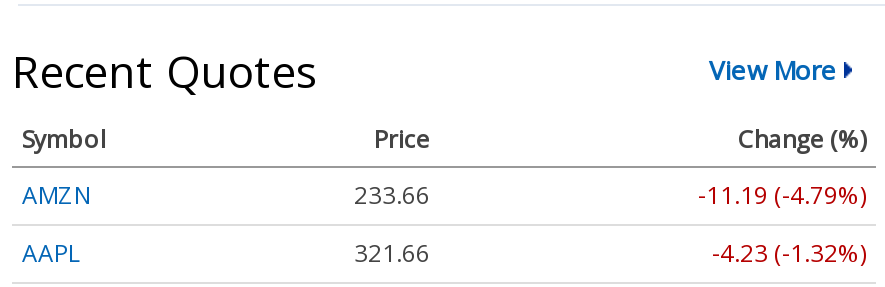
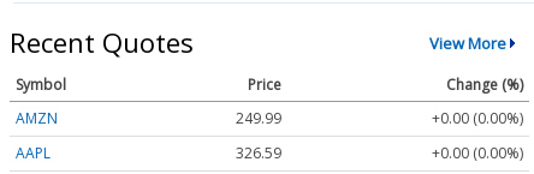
[354,178,430,212] 233.66 -> [236,108,281,129] 249.99
[698,178,866,212] -11.19 (-4.79%) -> [432,108,523,129] +0.00 (0.00%)
[354,236,430,270] 321.66 -> [236,143,281,163] 326.59
[712,236,866,270] -4.23 (-1.32%) -> [432,143,523,163] +0.00 (0.00%)

